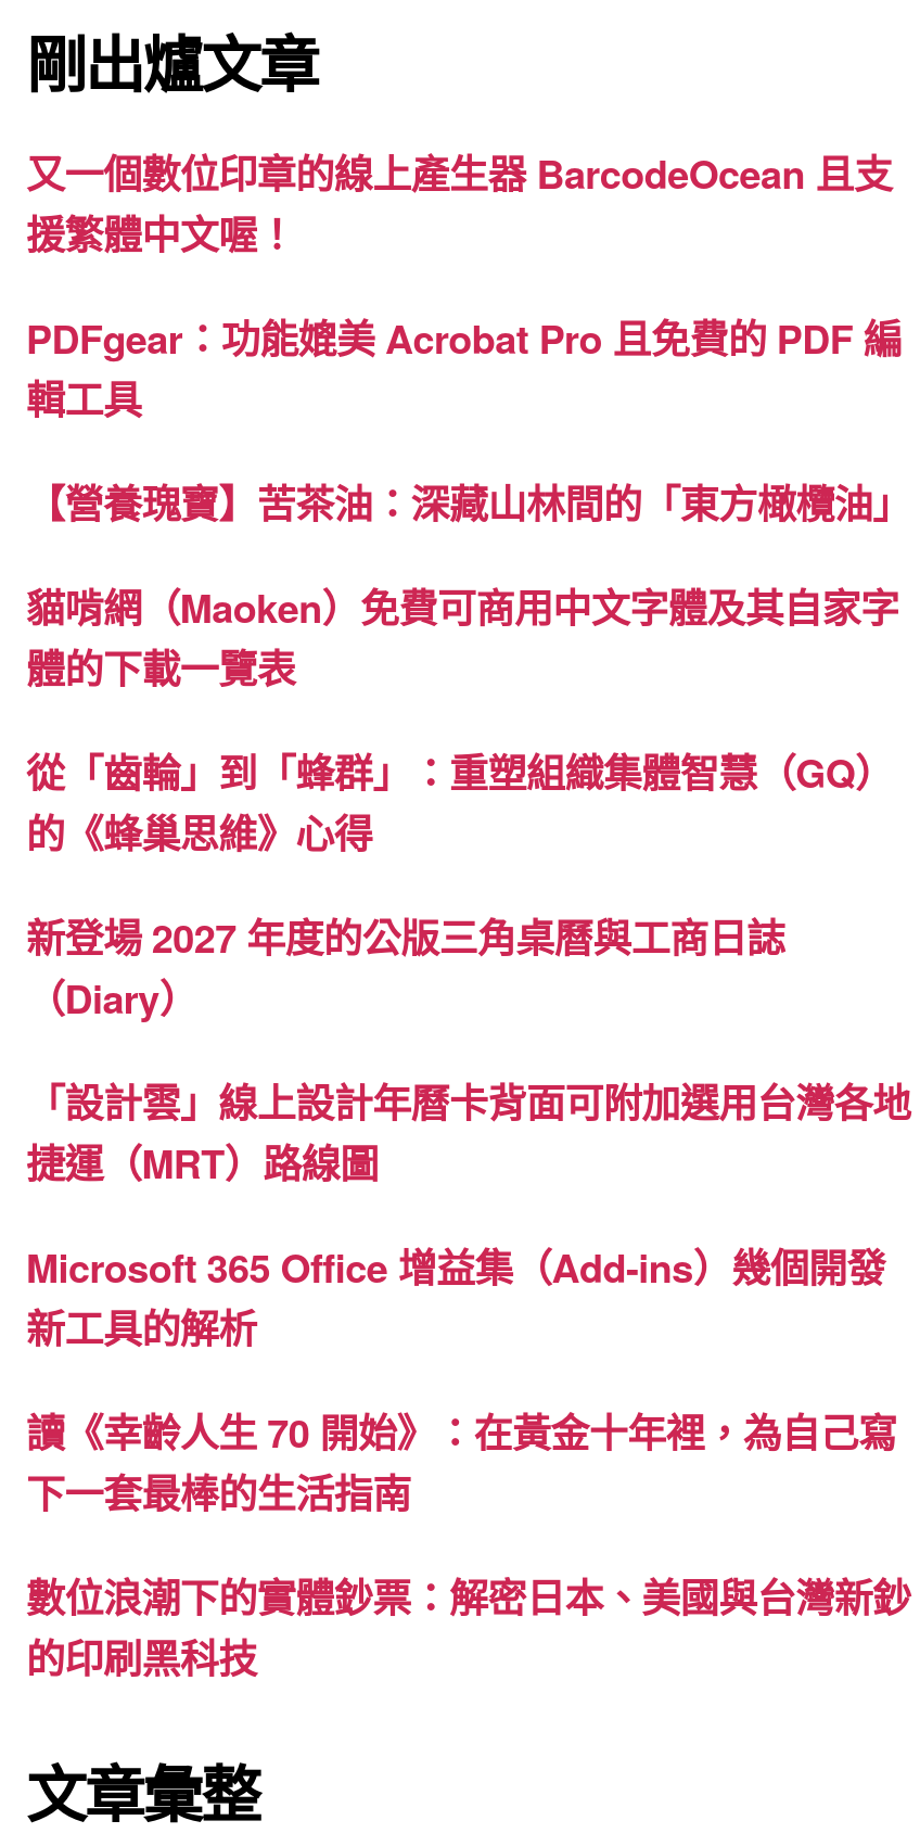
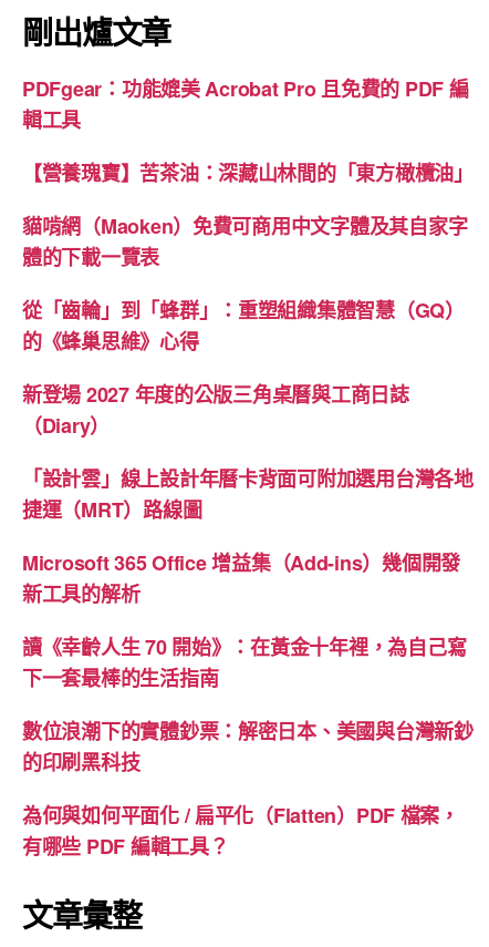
[26,146,892,263] 又一個數位印章的線上產生器 BarcodeOcean 且支 | 援繁體中文喔！ -> none
moved [26,311,911,1687] -> [22,75,473,777]: PDFgear：功能媲美 Acrobat Pro 且免費的 PDF 編 | 輯工具 | 【營養瑰寶】苦茶油：深藏山林間的「東方橄欖油」 | ... | 數位浪潮下的實體鈔票：解密日本、美國與台灣新鈔 | 的印刷黑科技
none -> [22,801,459,861] 為何與如何平面化 / 扁平化（Flatten）PDF 檔案， | 有哪些 PDF 編輯工具？

